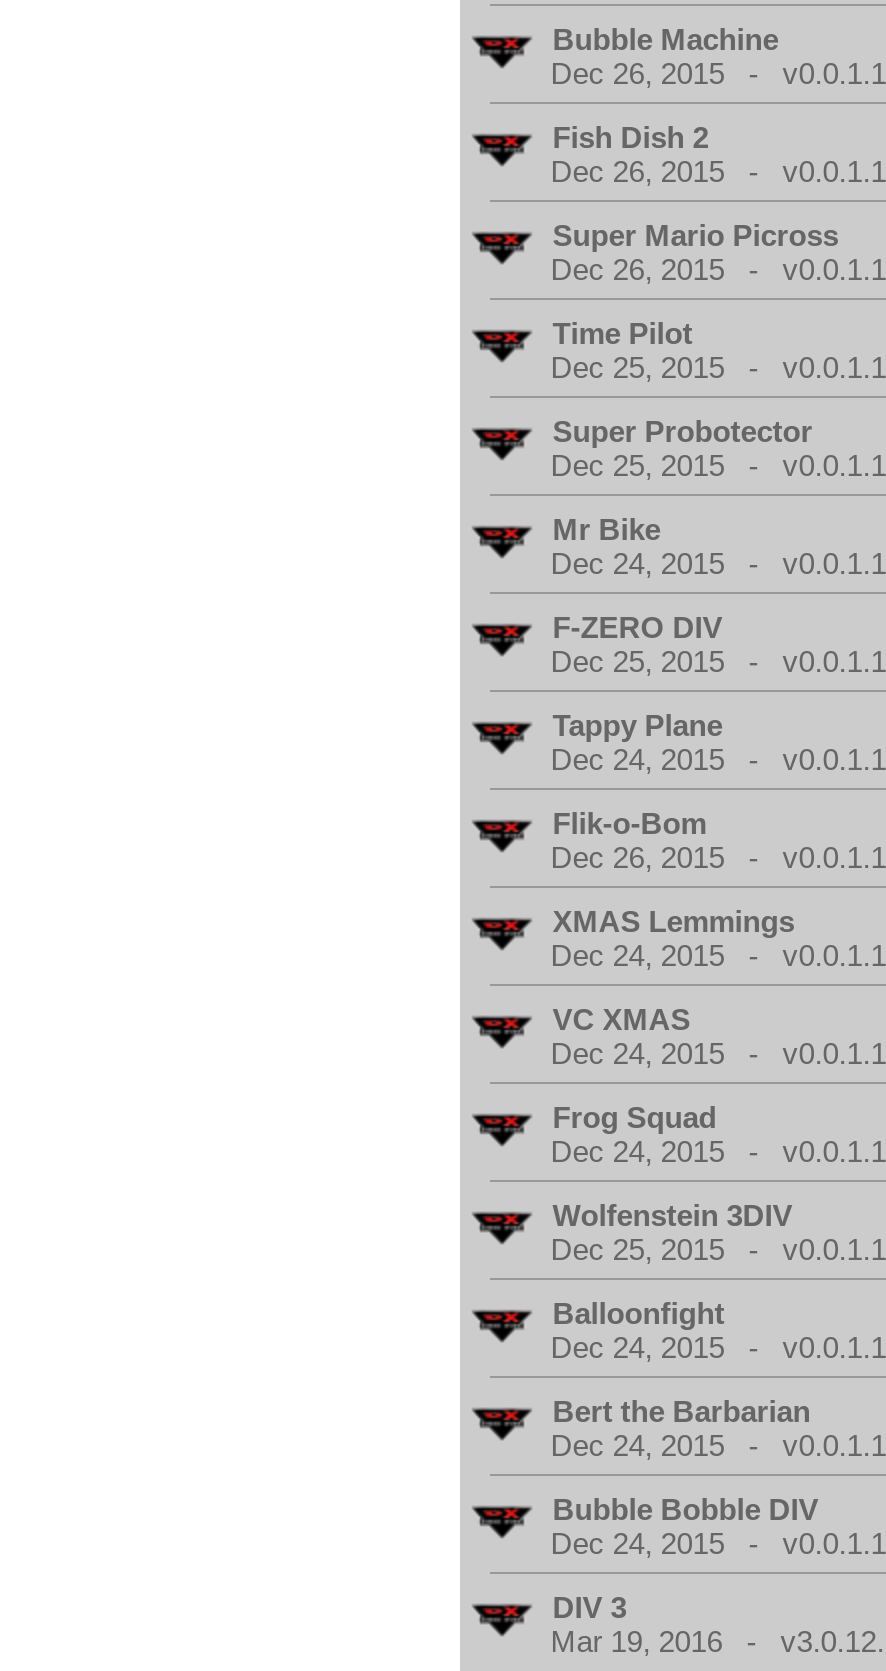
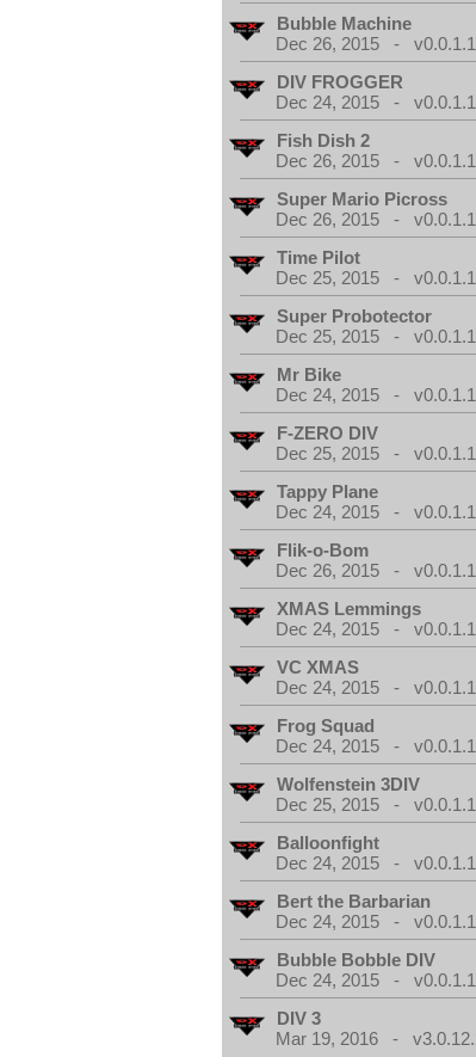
none -> [276,72,476,112] DIV FROGGER | Dec 24, 2015 - v0.0.1.1

